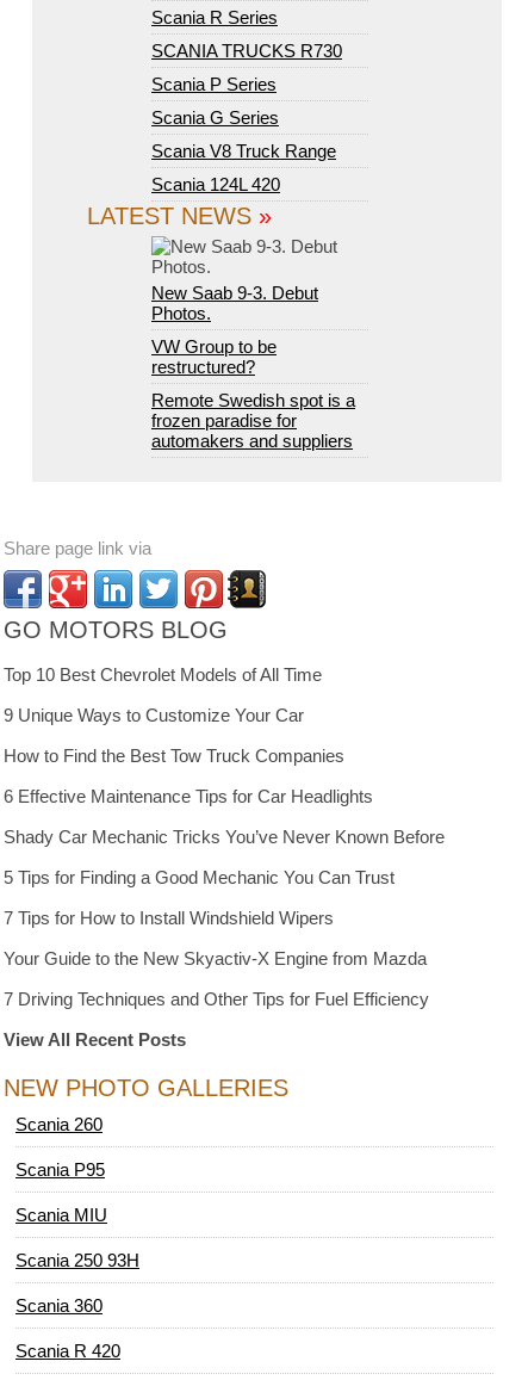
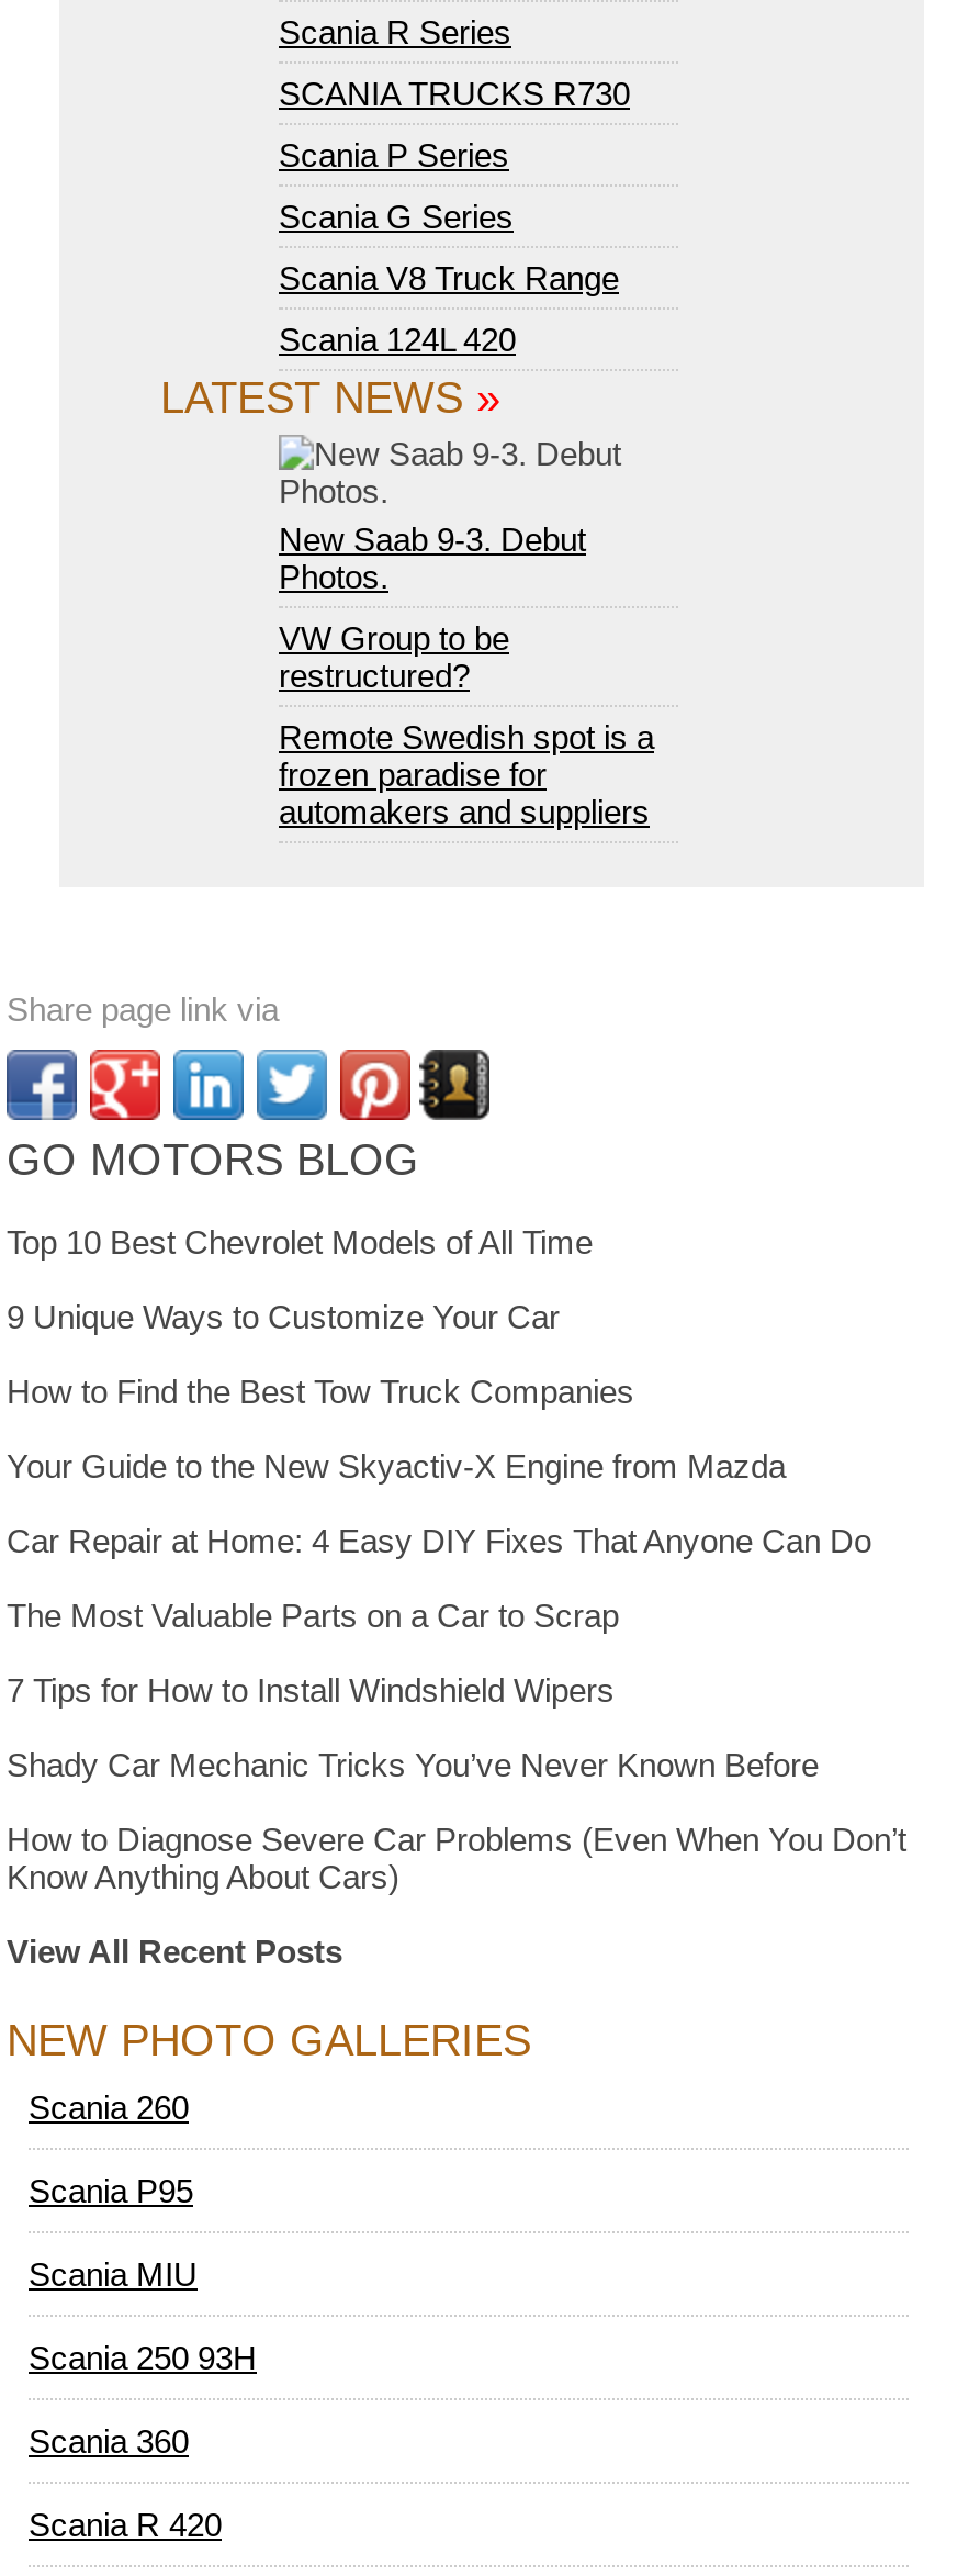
[4,786,373,807] 6 Effective Maintenance Tips for Car Headlights -> [7,1523,871,1635] Car Repair at Home: 4 Easy DIY Fixes That Anyone Can Do | The Most Valuable Parts on a Car to Scrap
moved [4,827,445,847] -> [7,1747,819,1784]: Shady Car Mechanic Tricks You’ve Never Known Before
[4,867,429,1009] 5 Tips for Finding a Good Mechanic You Can Trust | 7 Driving Techniques and Other Tips for Fuel Efficiency -> [7,1821,906,1896] How to Diagnose Severe Car Problems (Even When You Don’t | Know Anything About Cars)
moved [4,908,427,969] -> [7,1448,786,1709]: 7 Tips for How to Install Windshield Wipers | Your Guide to the New Skyactiv-X Engine from Mazda

